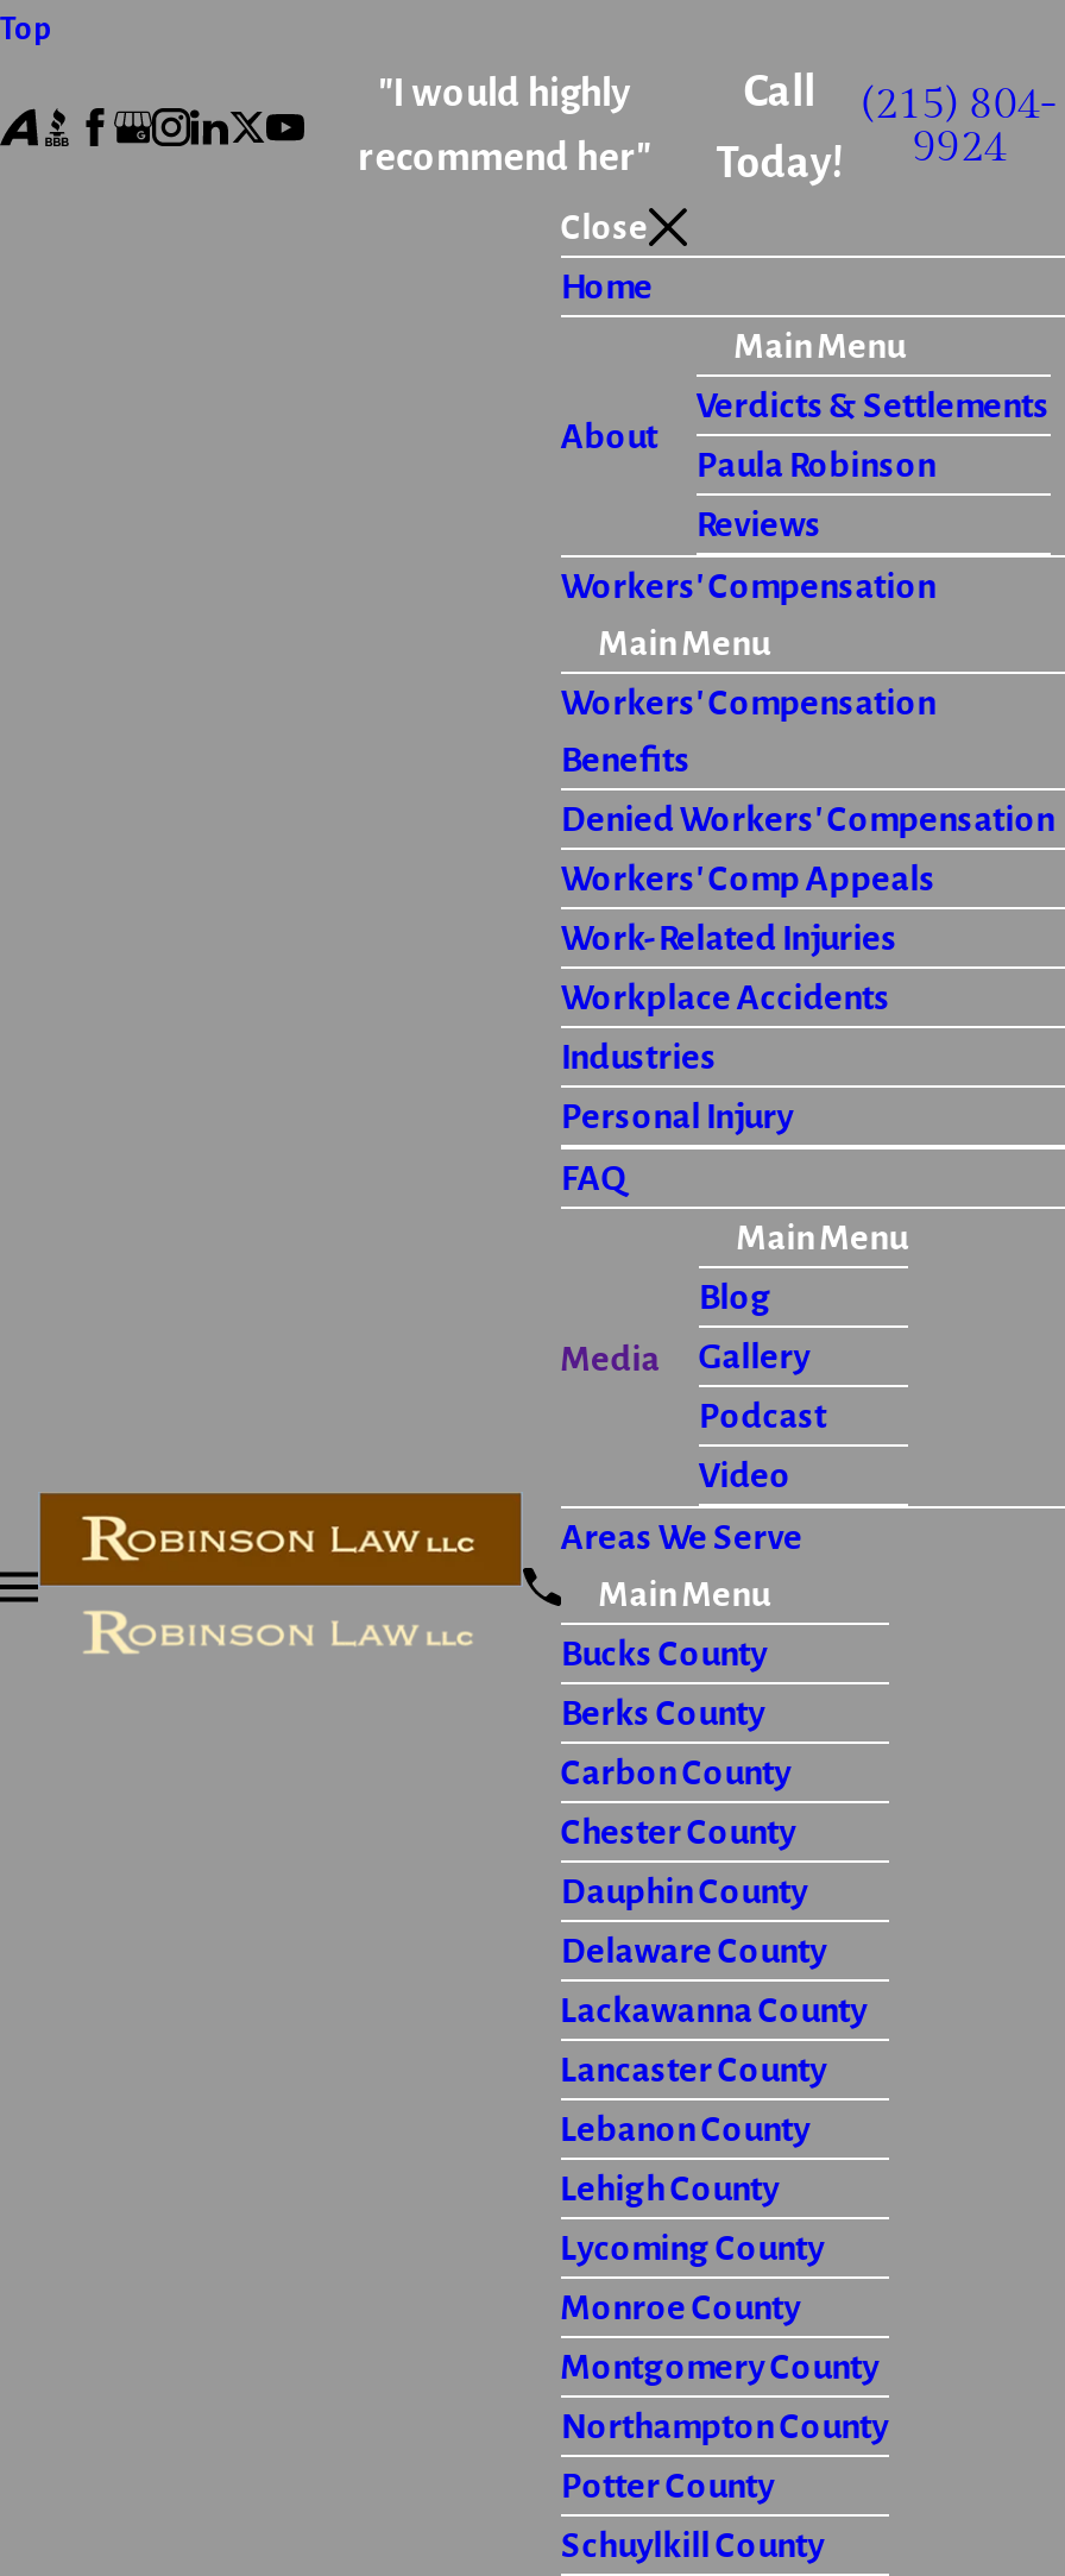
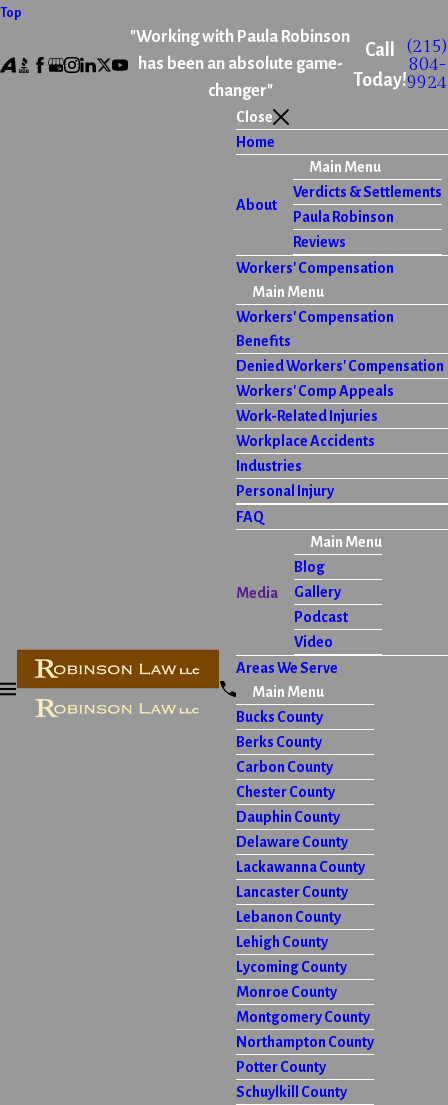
[358,73,651,179] "I would highly | recommend her" -> [130,28,350,100] "Working with Paula Robinson | has been an absolute game- | changer"

